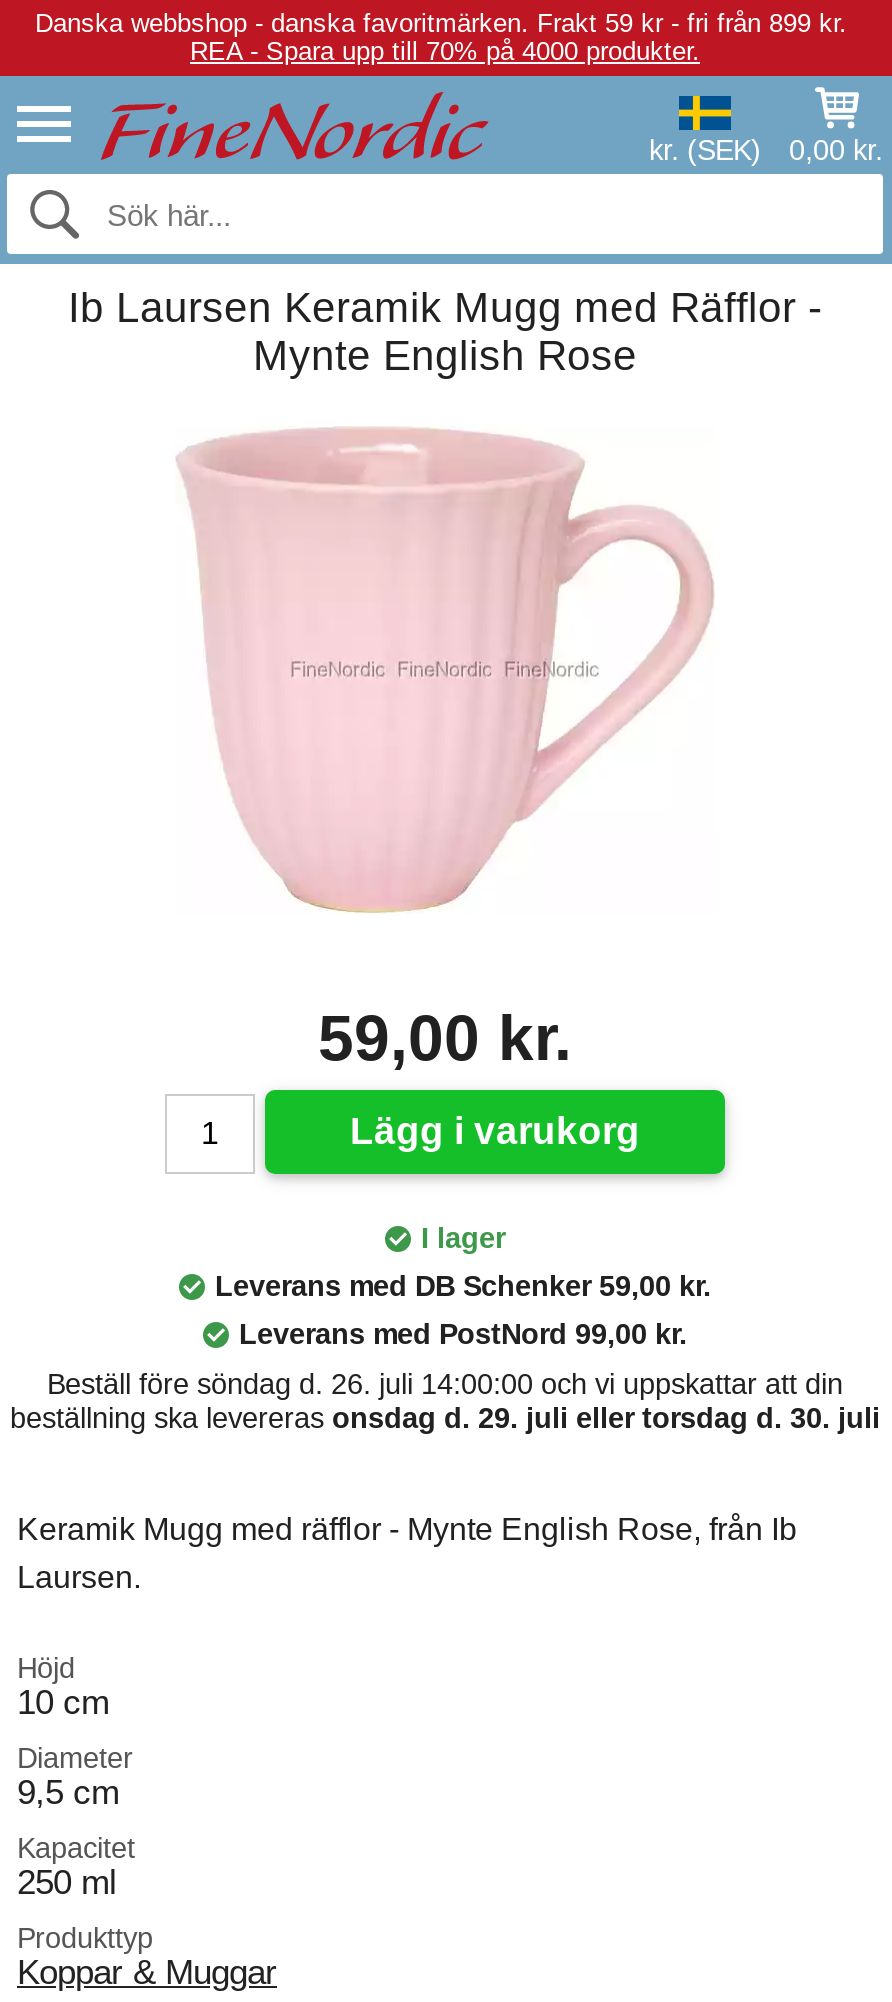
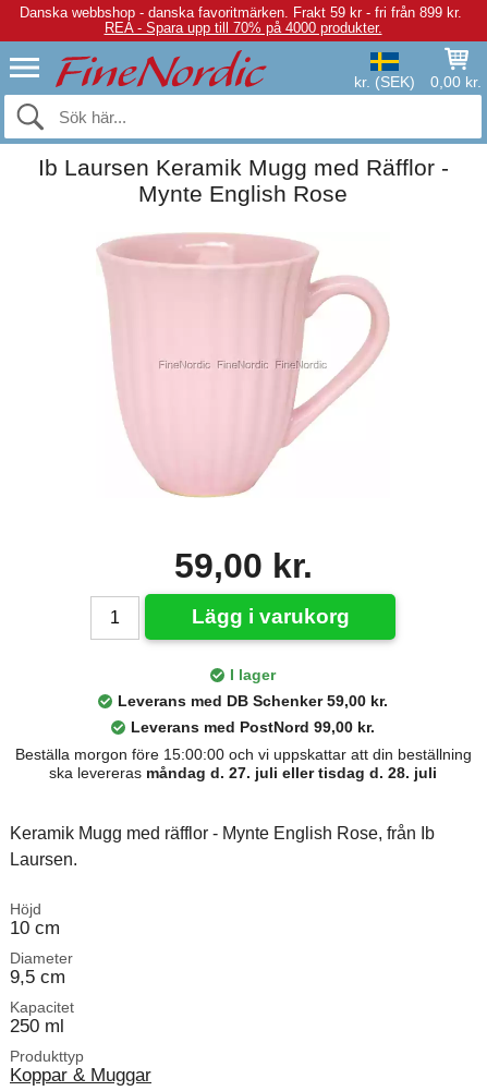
[10,1368,880,1434] Beställ före söndag d. 26. juli 14:00:00 och vi uppskattar att din | beställning ska levereras onsdag d. 29. juli eller torsdag d. 30. juli -> [15,745,471,781] Beställa morgon före 15:00:00 och vi uppskattar att din beställning | ska levereras måndag d. 27. juli eller tisdag d. 28. juli

